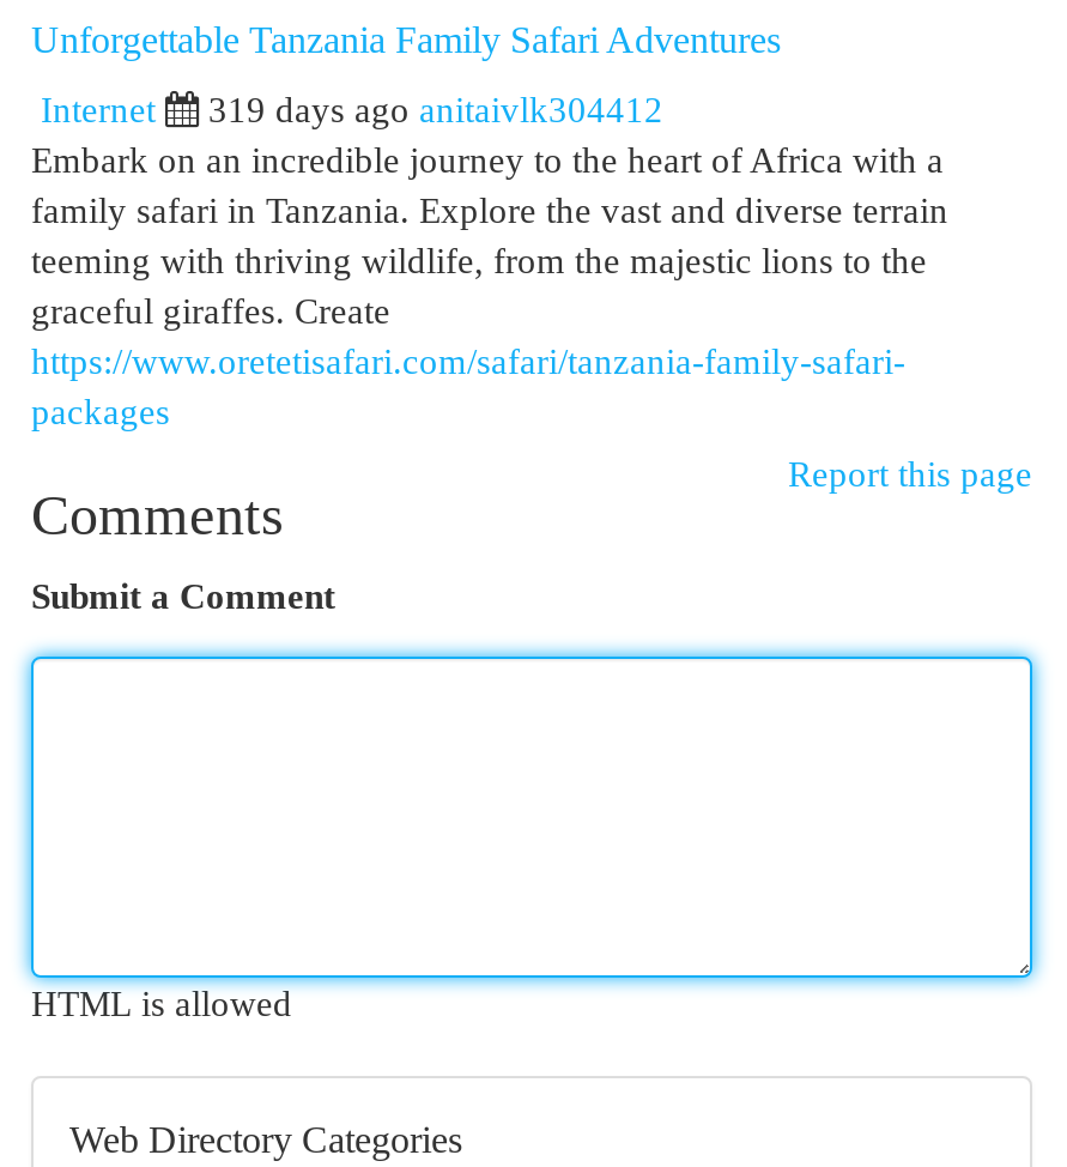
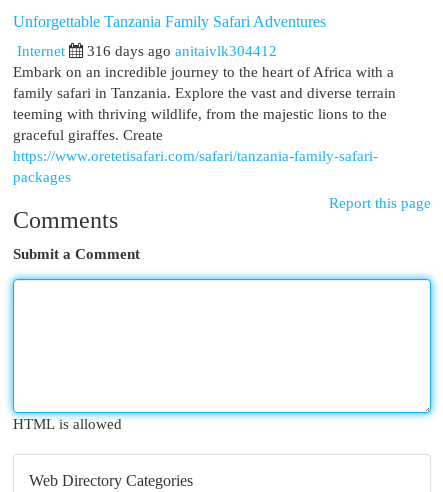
[208,89,663,129] 319 days ago anitaivlk304412 -> [87,42,277,59] 316 days ago anitaivlk304412

